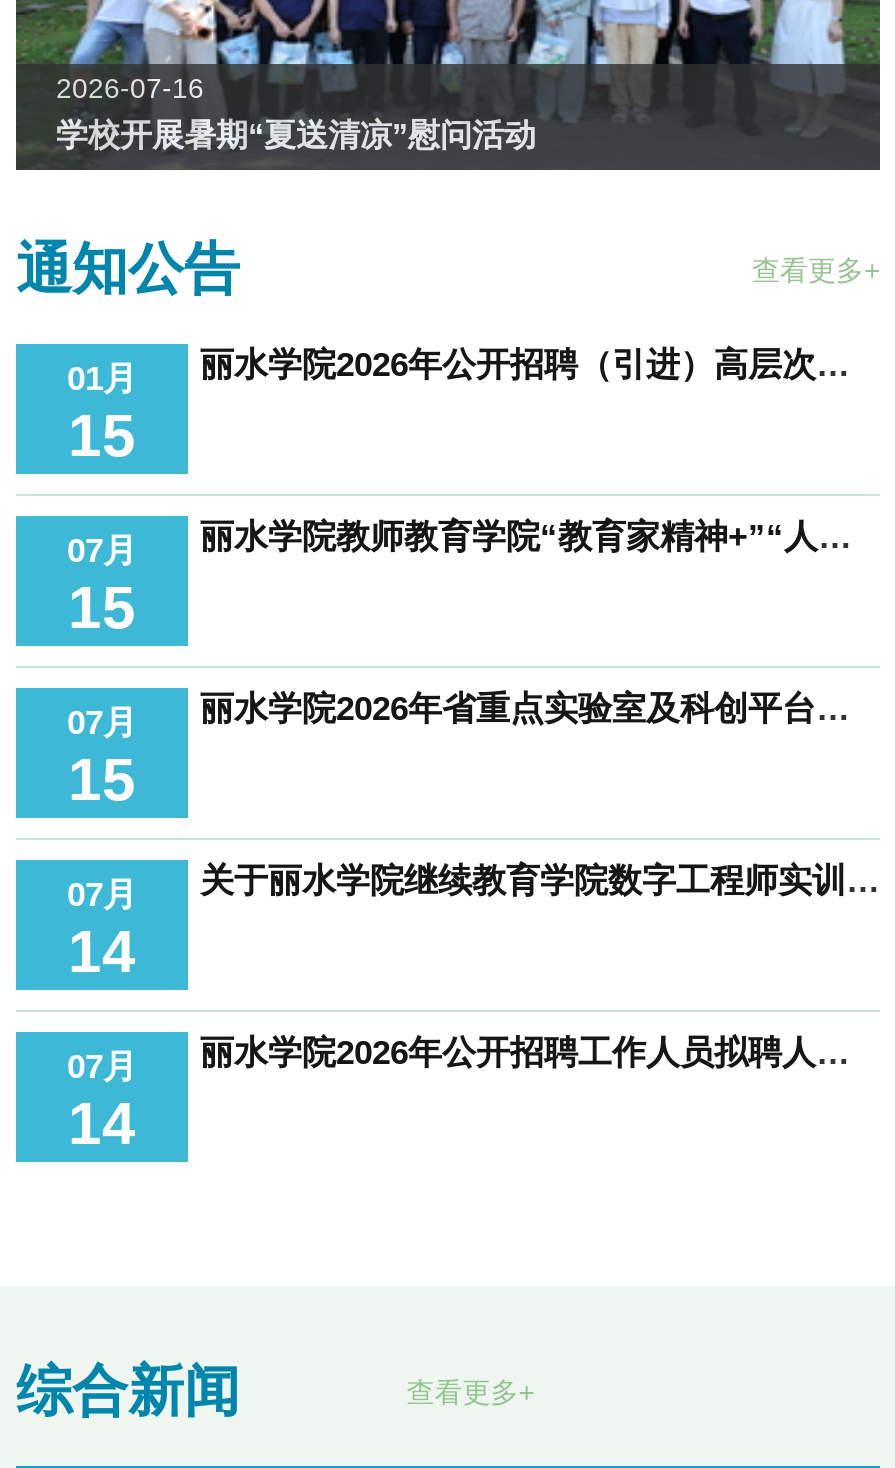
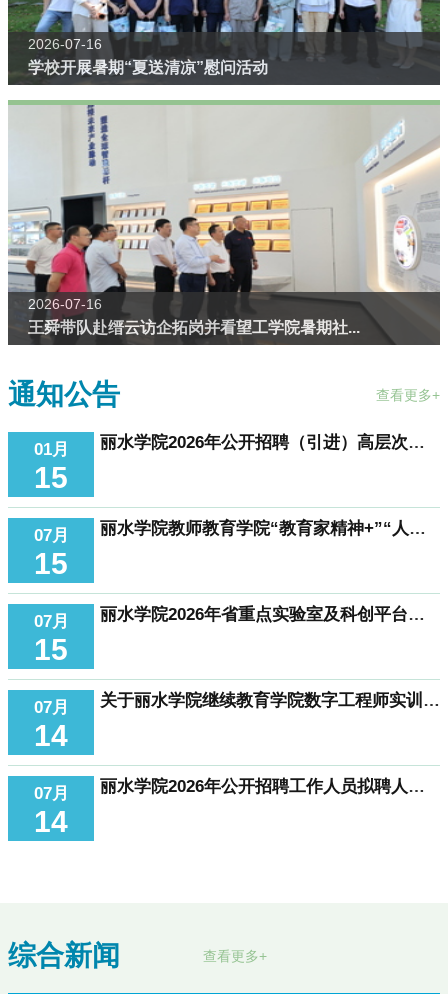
none -> [8,99,440,336] [image] | 2026-07-16 | 王舜带队赴缙云访企拓岗并看望工学院暑期社...

